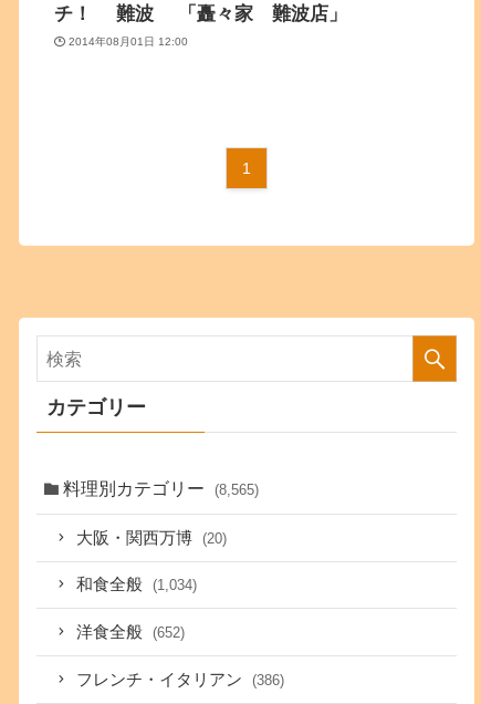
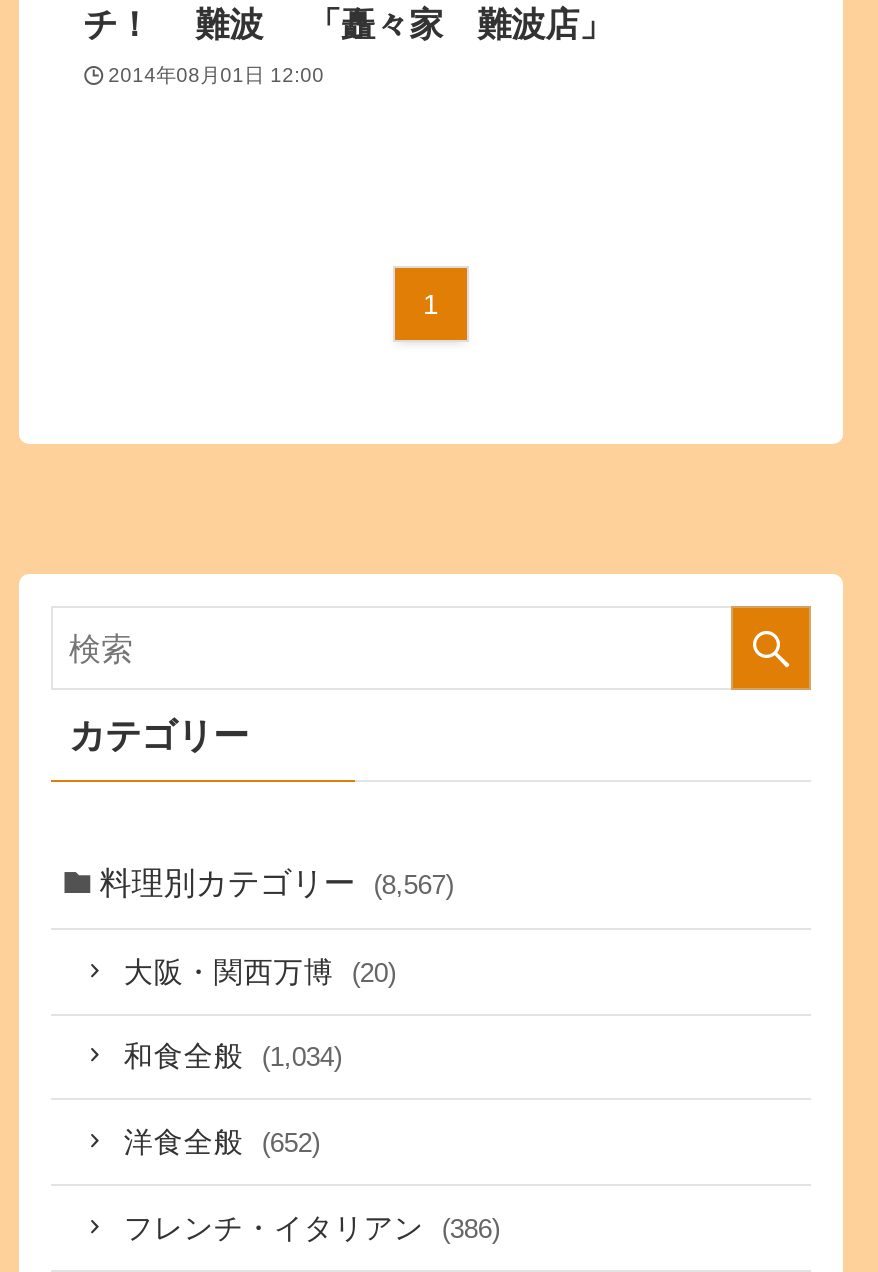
[63,478,259,498] 料理別カテゴリー (8,565) -> [99,863,453,899] 料理別カテゴリー (8,567)

